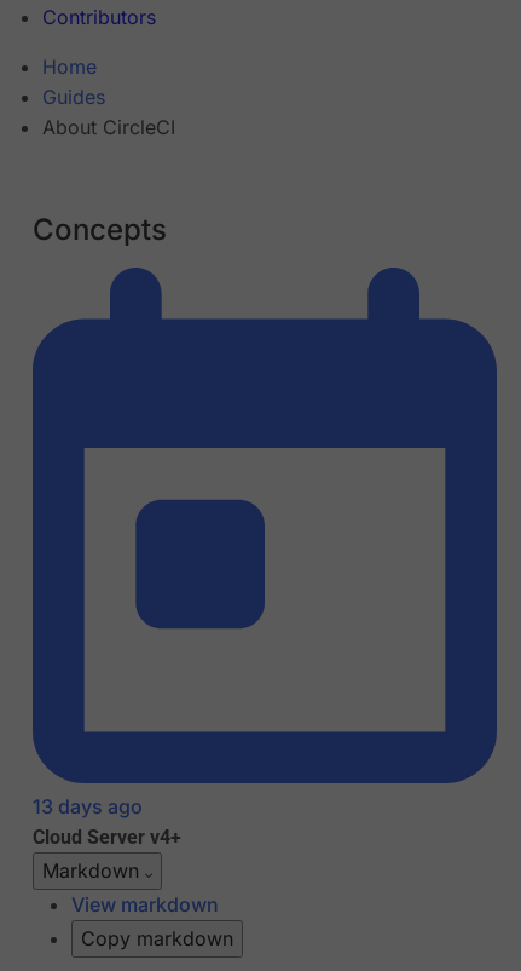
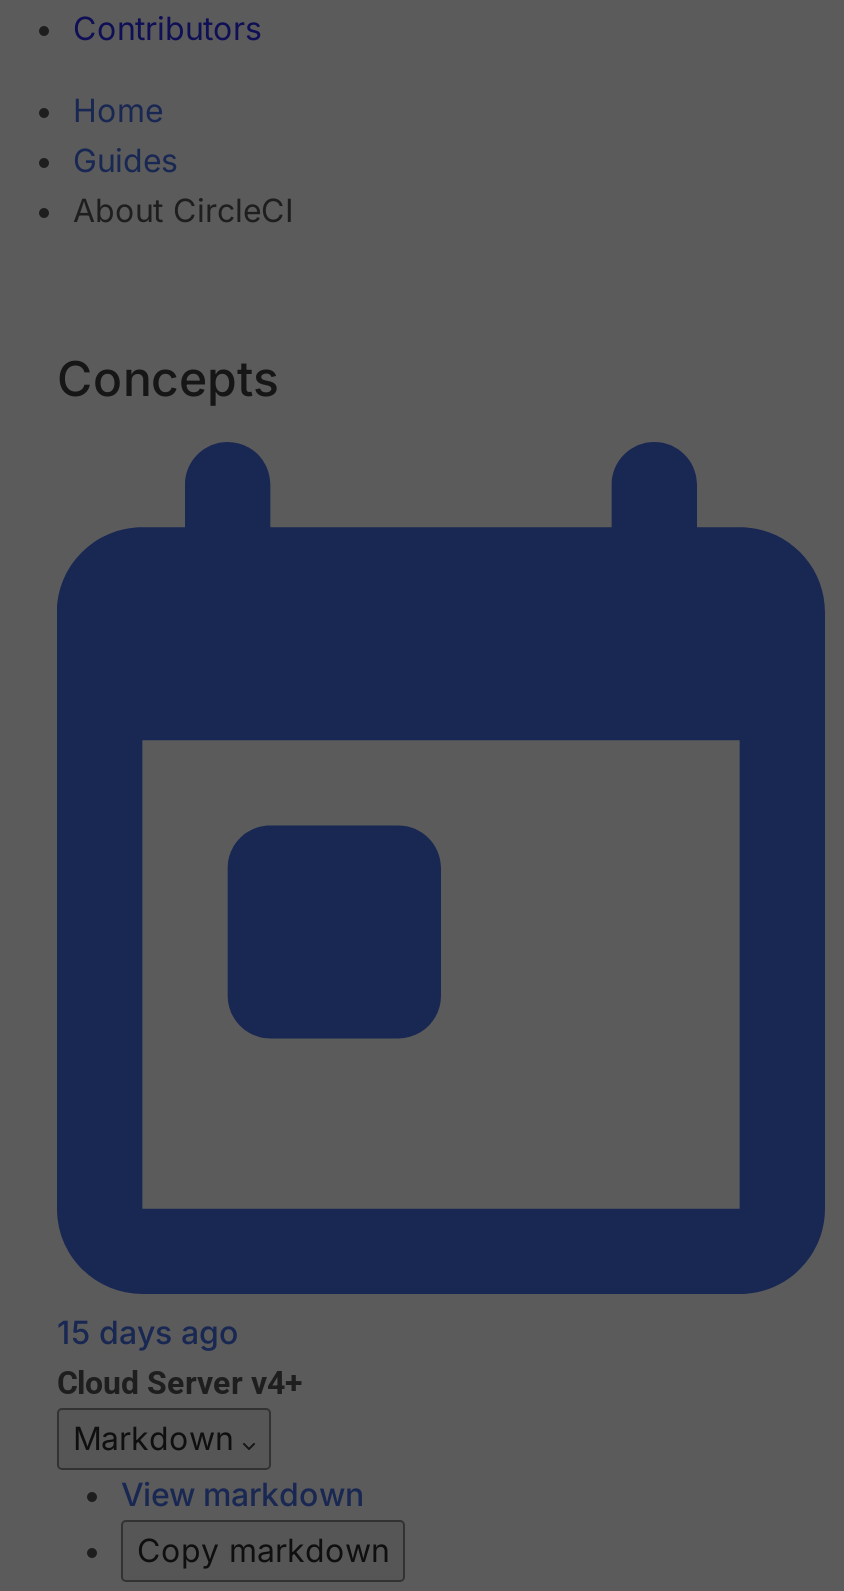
[33,795,143,819] 13 days ago -> [57,1313,239,1353] 15 days ago

